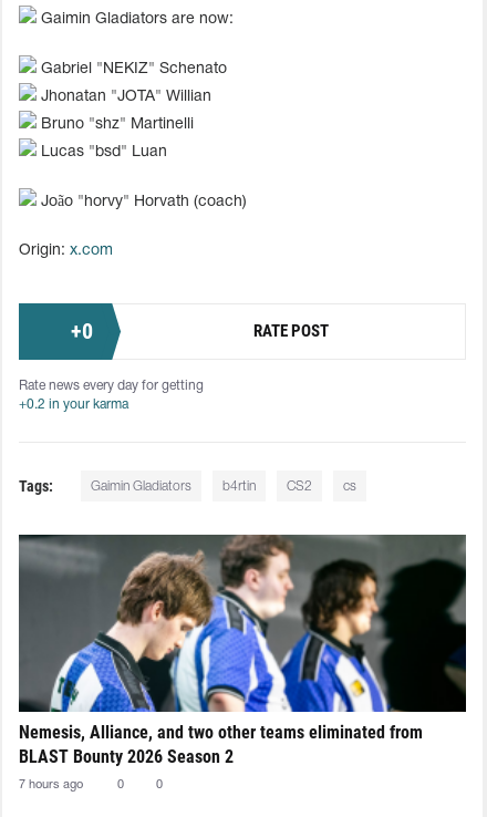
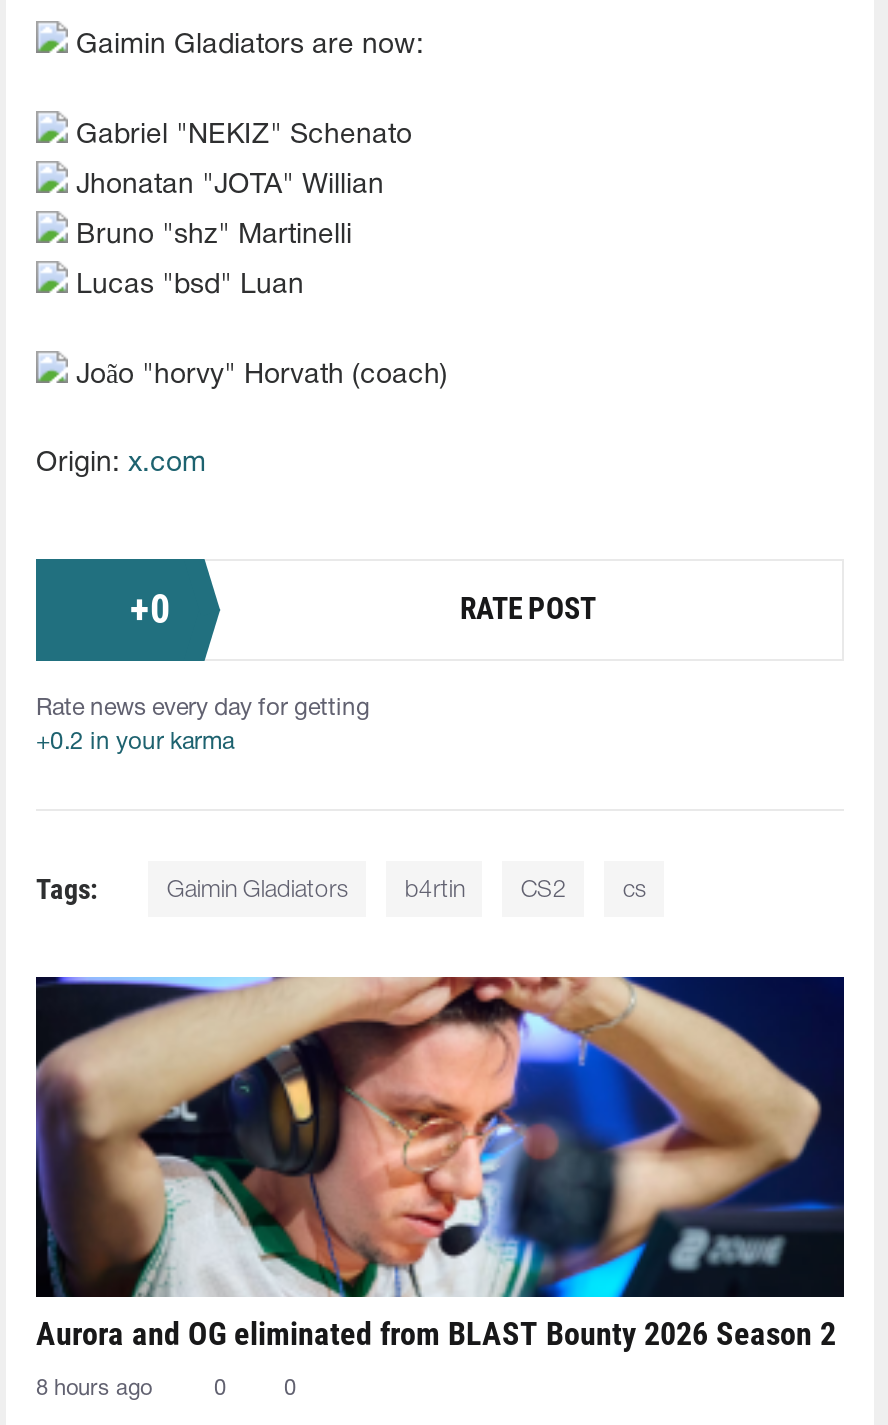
[19,534,467,767] [image] | Nemesis, Alliance, and two other teams eliminated from | BLAST Bounty 2026 Season 2 -> [36,975,844,1352] [image] | Aurora and OG eliminated from BLAST Bounty 2026 Season 2
[19,779,83,790] 7 hours ago -> [36,1378,152,1398] 8 hours ago

